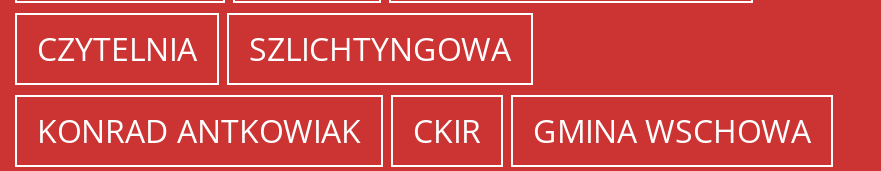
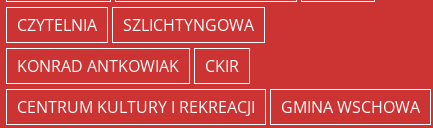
none -> [17,96,255,118] CENTRUM KULTURY I REKREACJI

